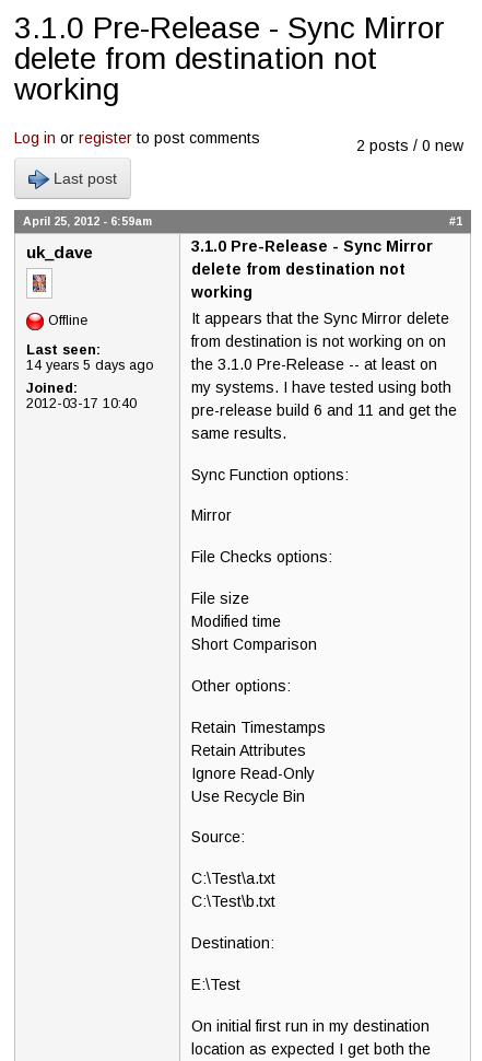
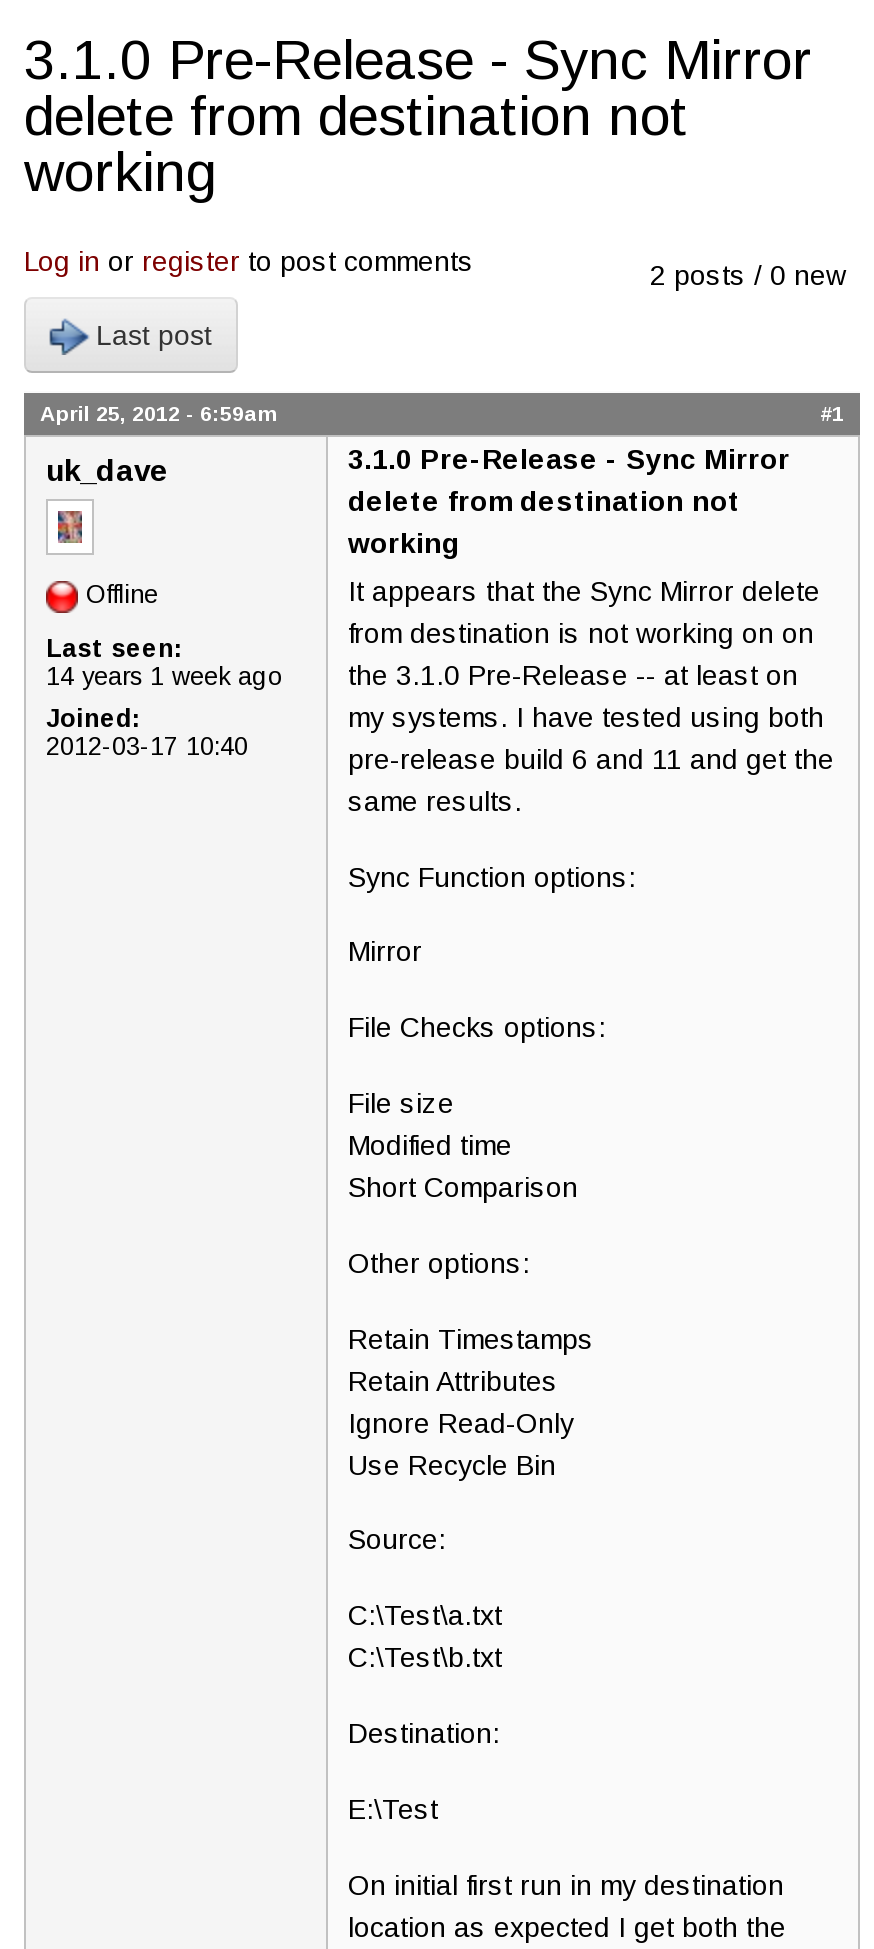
[26,357,154,373] 14 years 5 days ago -> [46,662,284,690] 14 years 1 week ago

